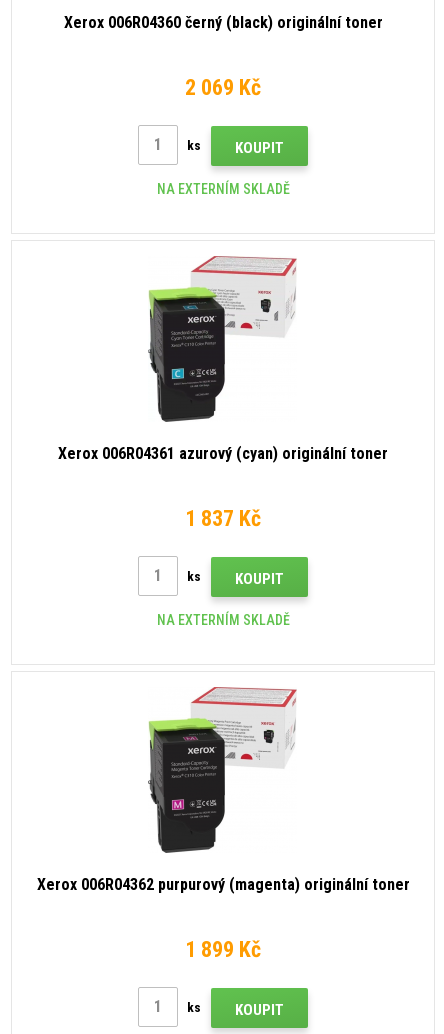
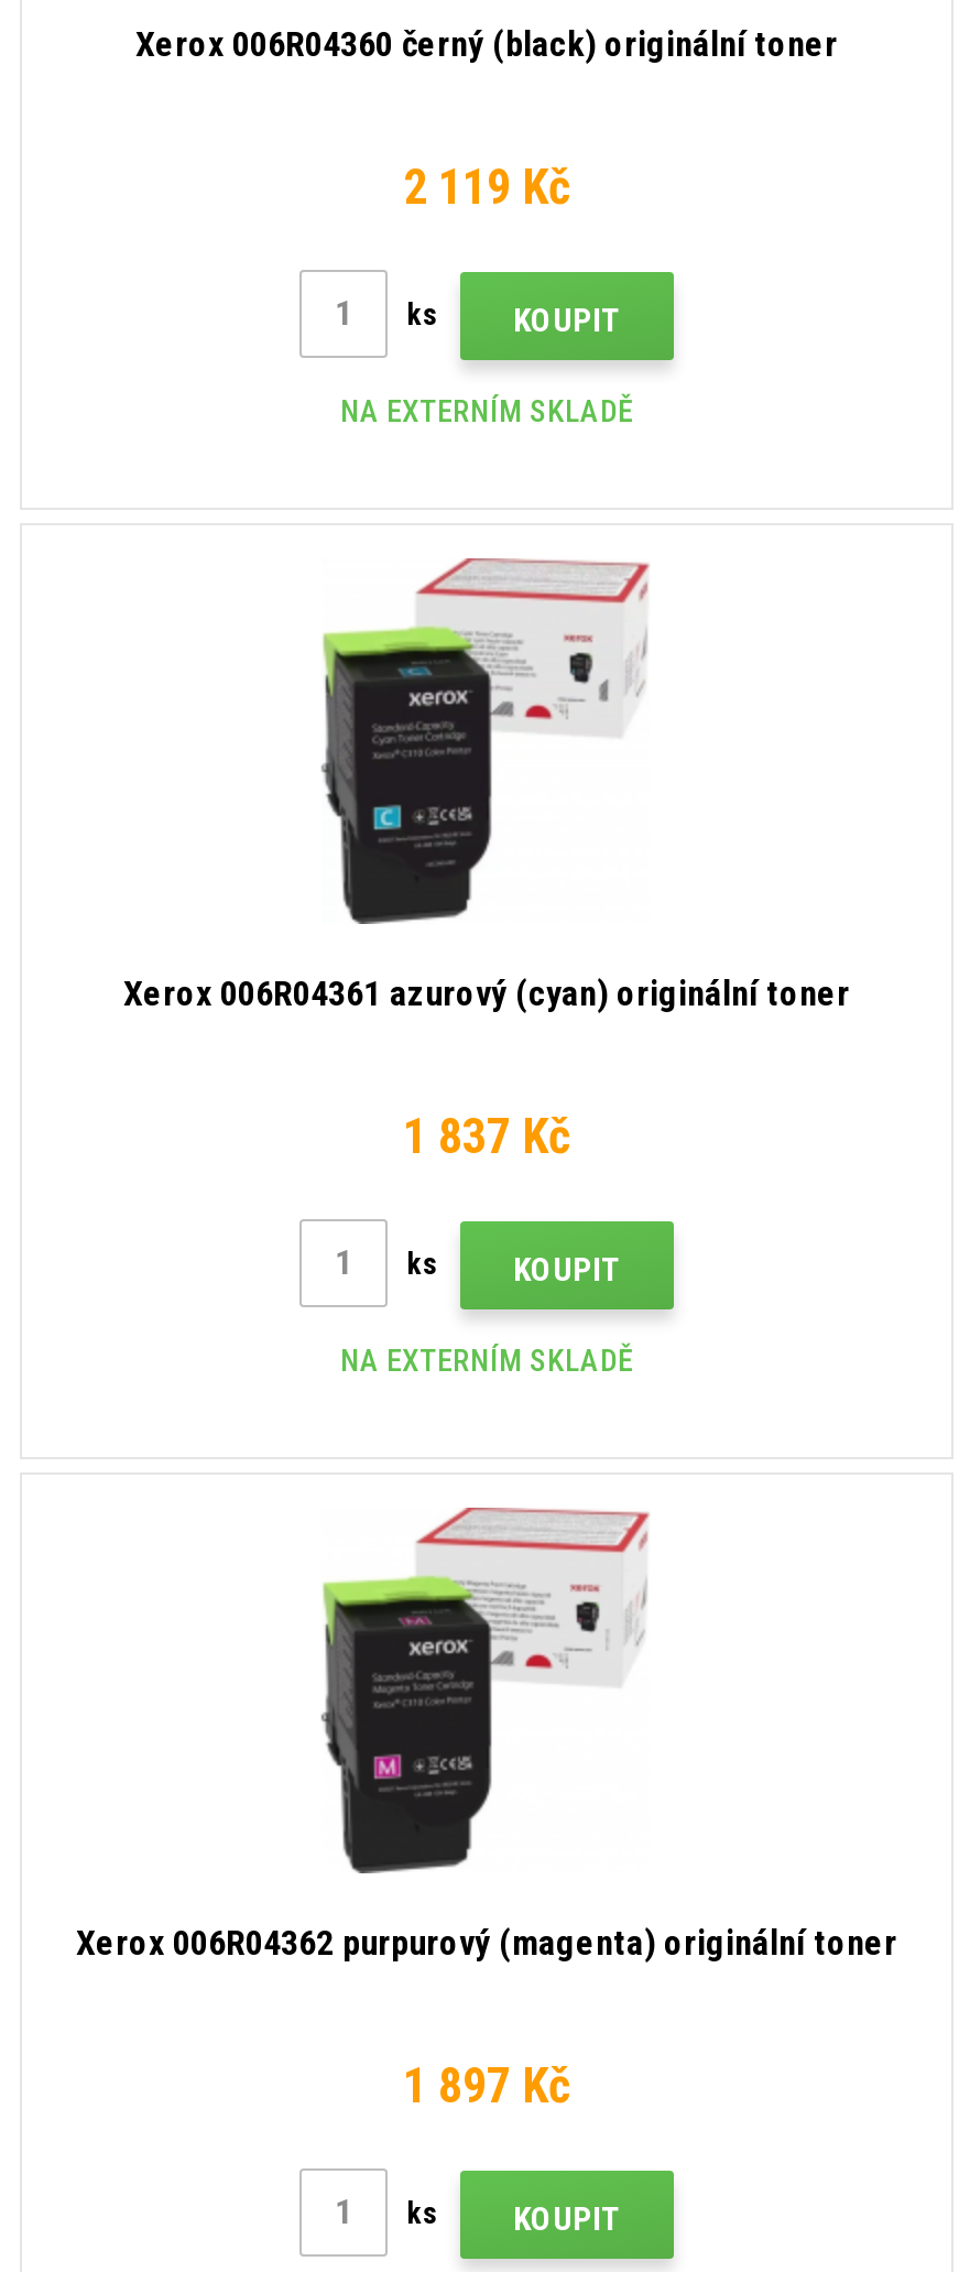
[185,75,261,100] 2 069 Kč -> [403,159,570,214] 2 119 Kč
[185,937,261,962] 1 899 Kč -> [403,2058,570,2113] 1 897 Kč

